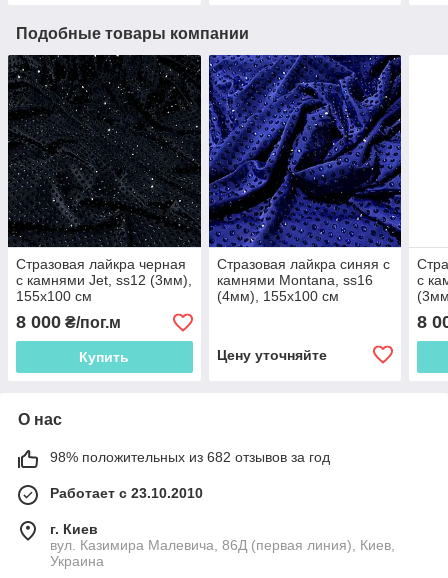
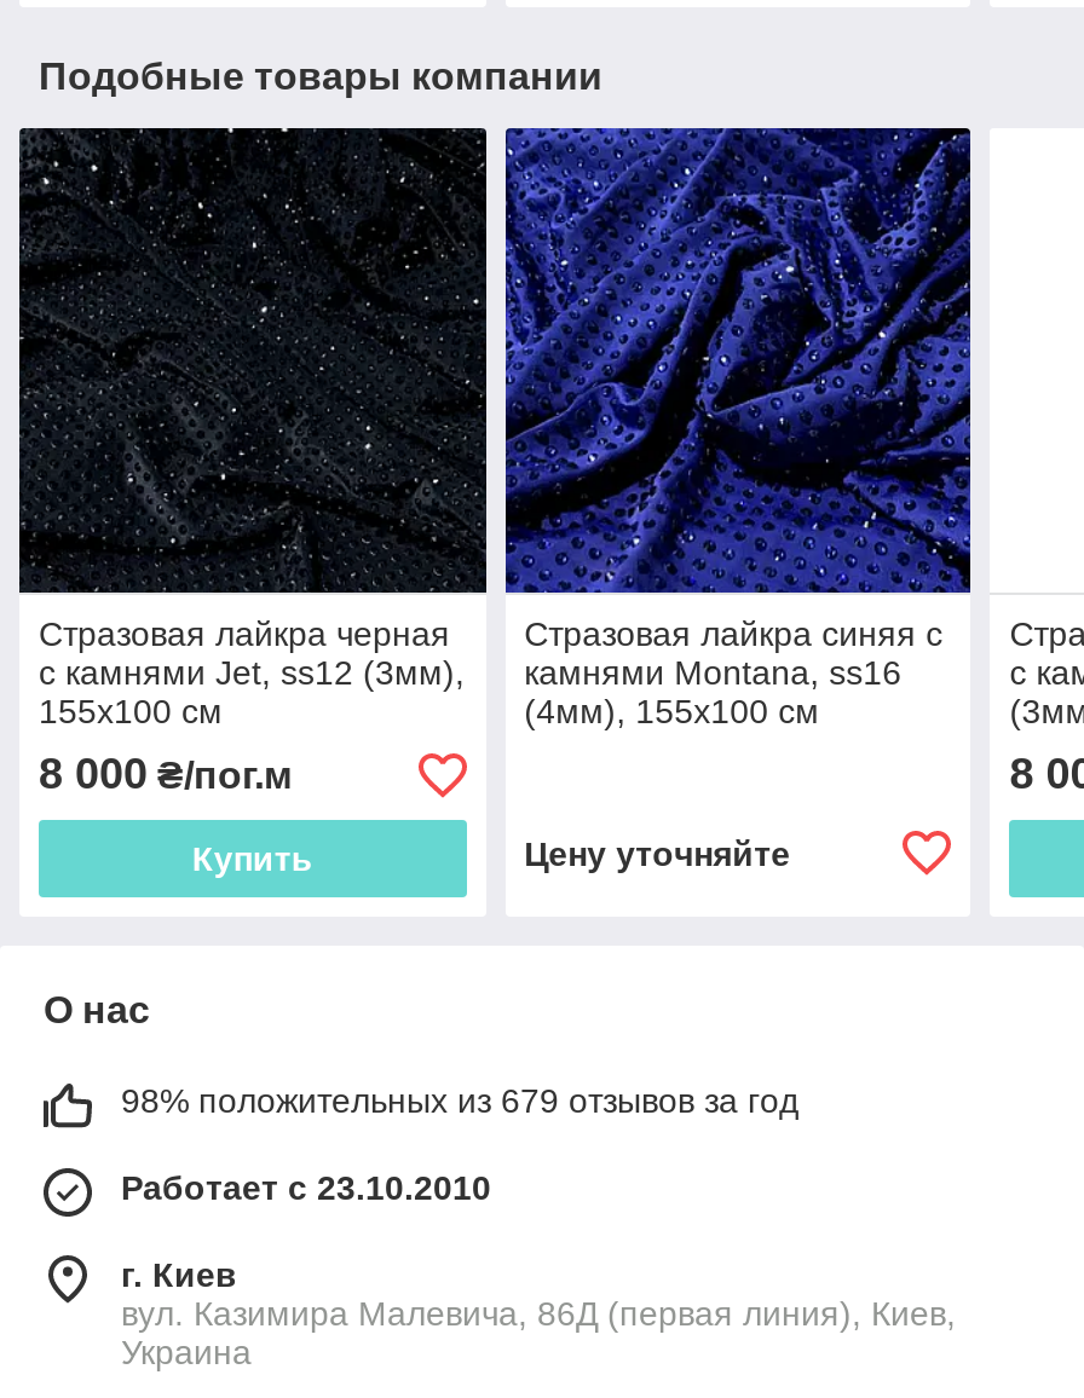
[50,449,330,465] 98% положительных из 682 отзывов за год -> [121,1082,798,1121] 98% положительных из 679 отзывов за год

